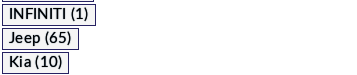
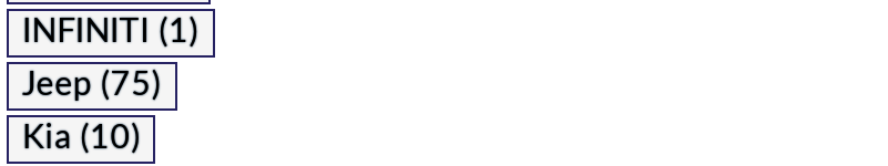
[9,31,72,46] Jeep (65) -> [22,68,161,102] Jeep (75)

